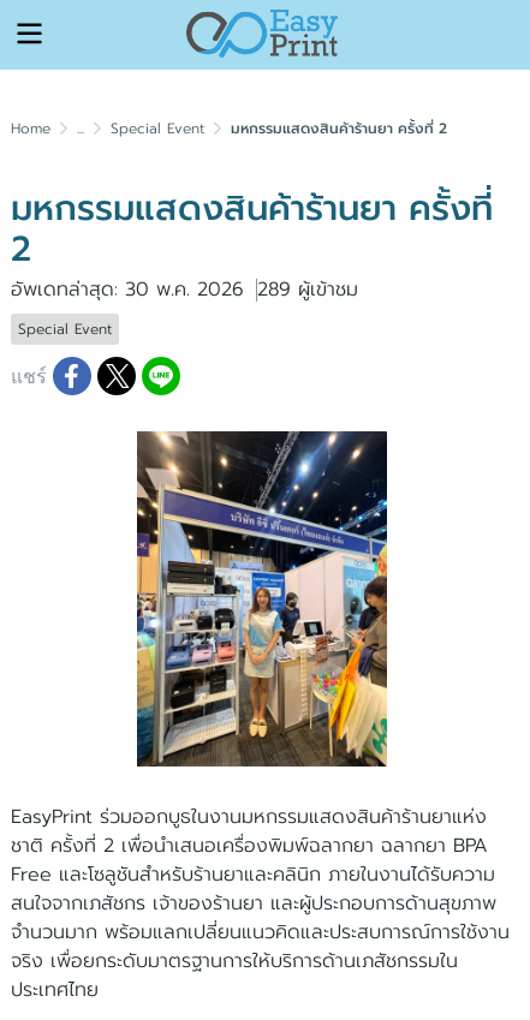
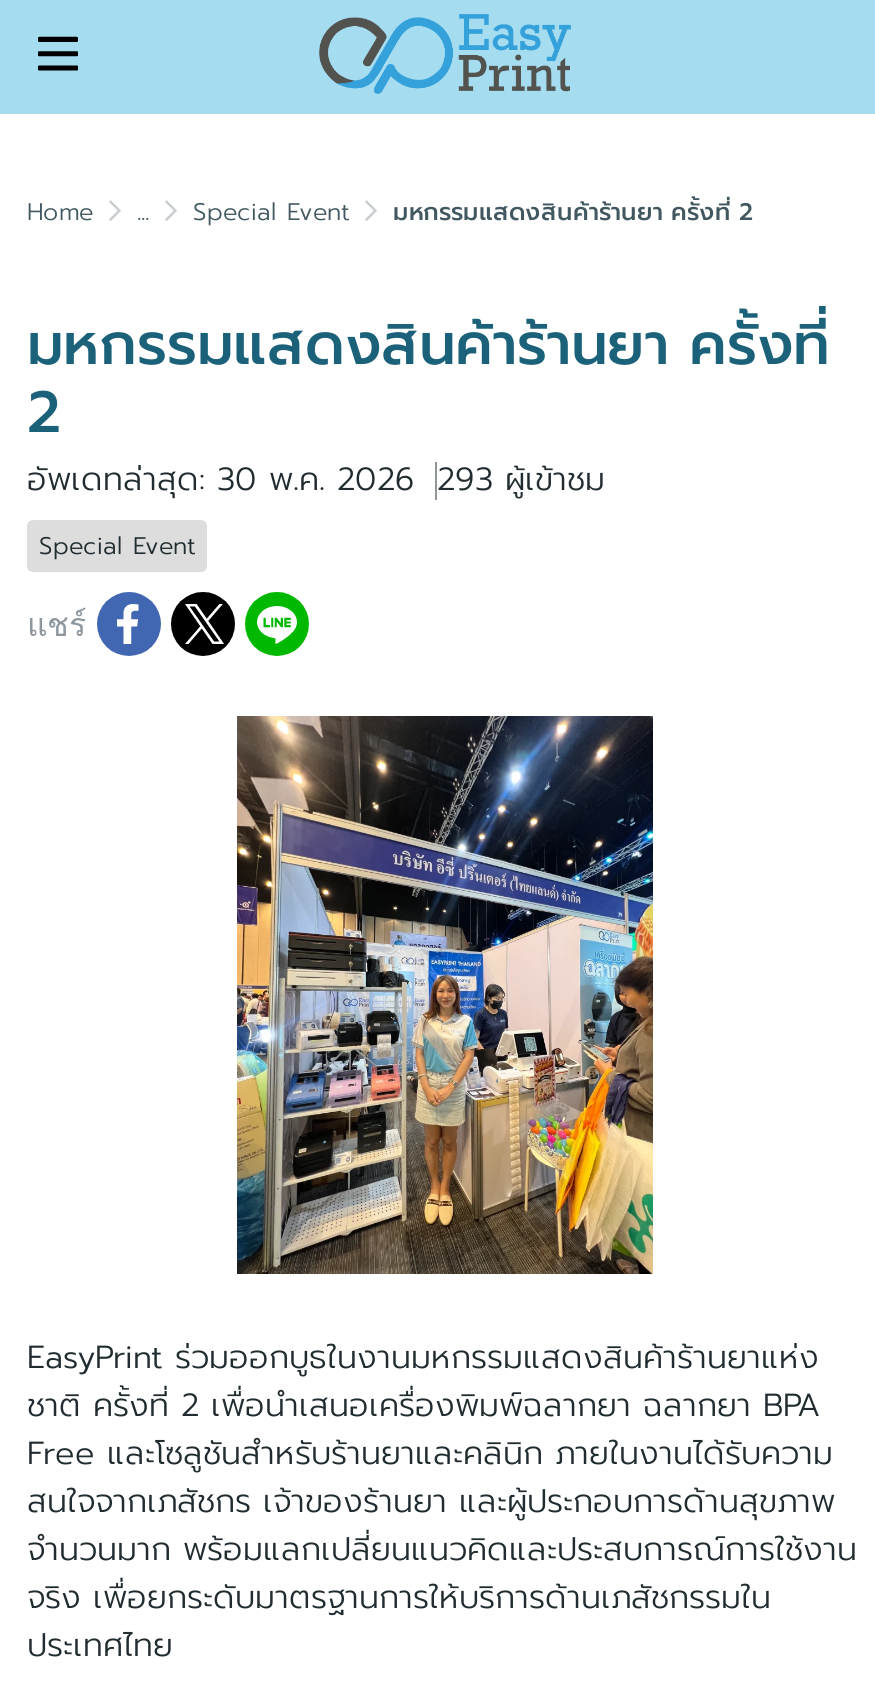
[11,275,358,304] อัพเดทล่าสุด: 30 พ.ค. 2026 289 ผู้เข้าชม -> [27,456,605,504] อัพเดทล่าสุด: 30 พ.ค. 2026 293 ผู้เข้าชม

